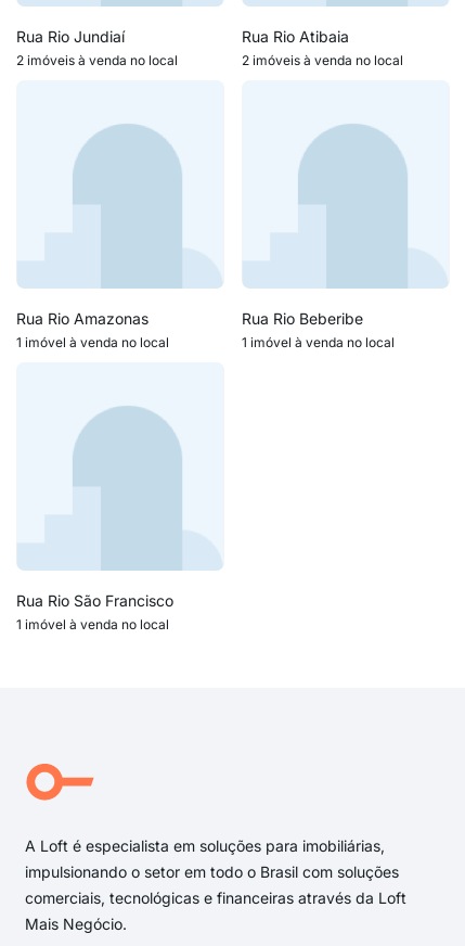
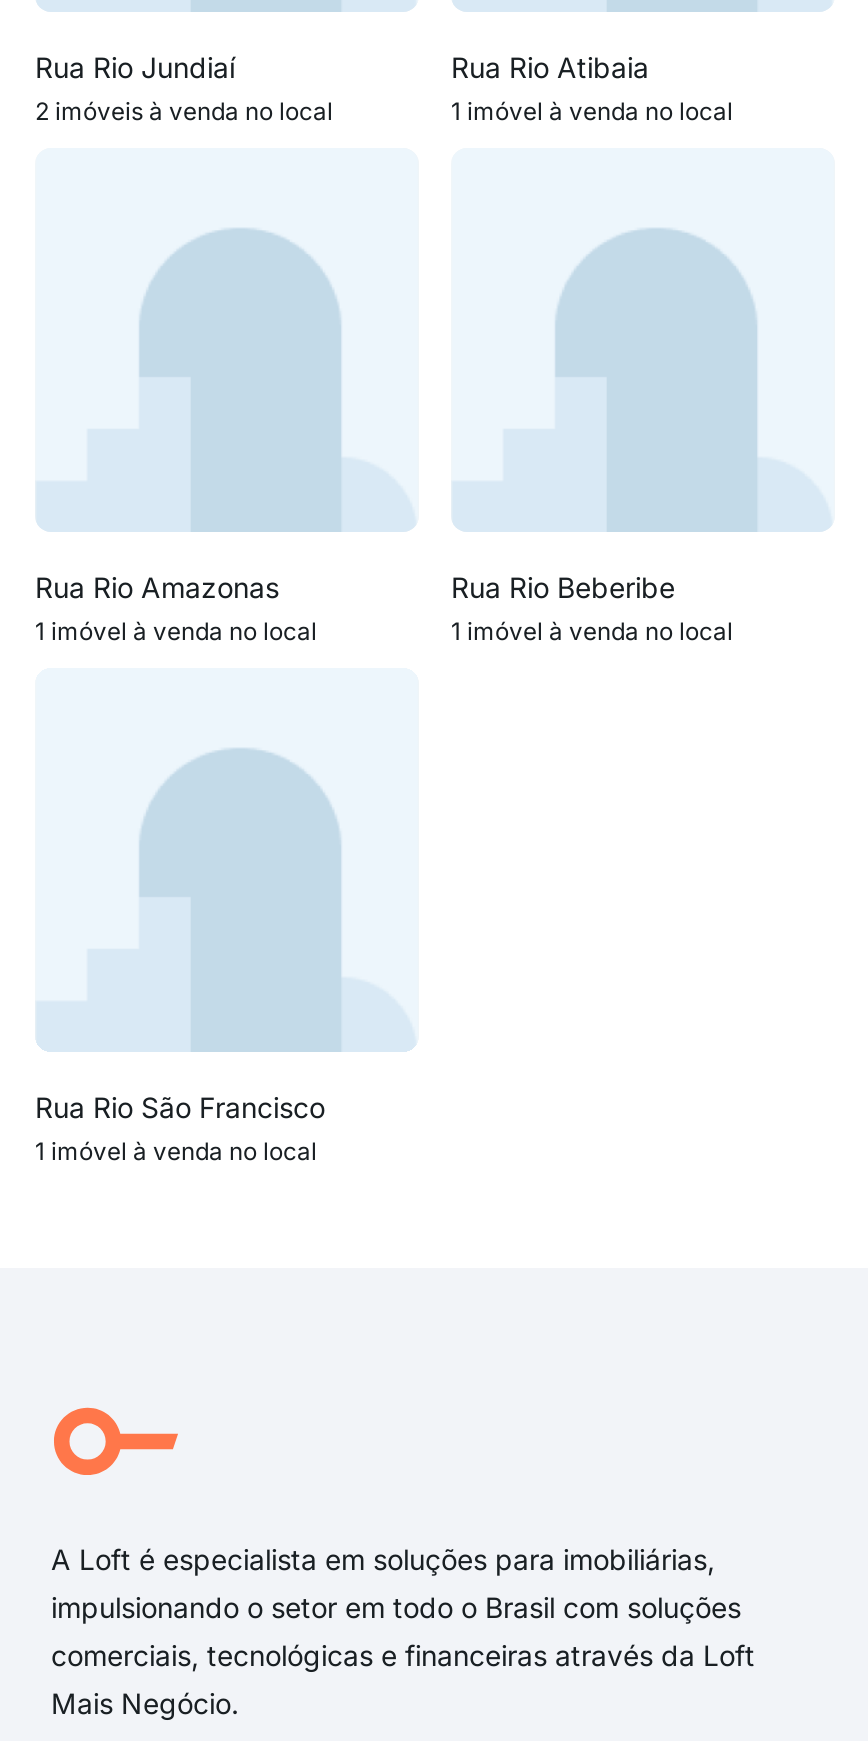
[242,52,403,68] 2 imóveis à venda no local -> [451,96,733,126] 1 imóvel à venda no local

